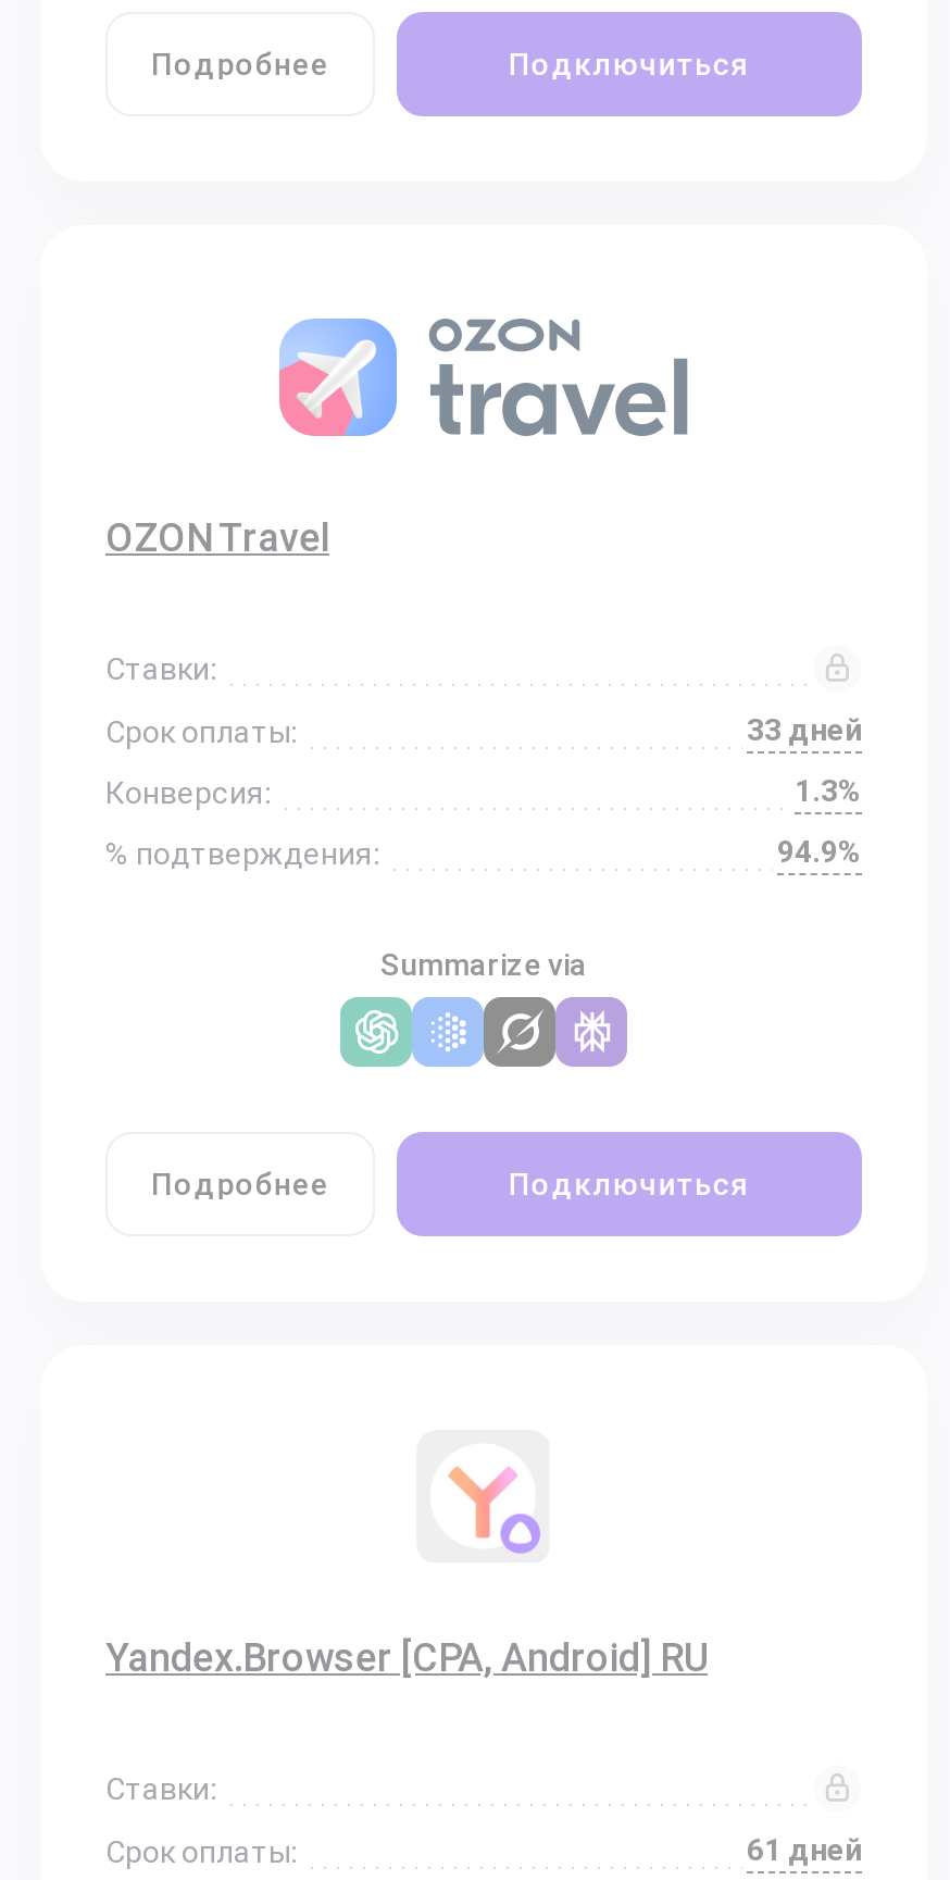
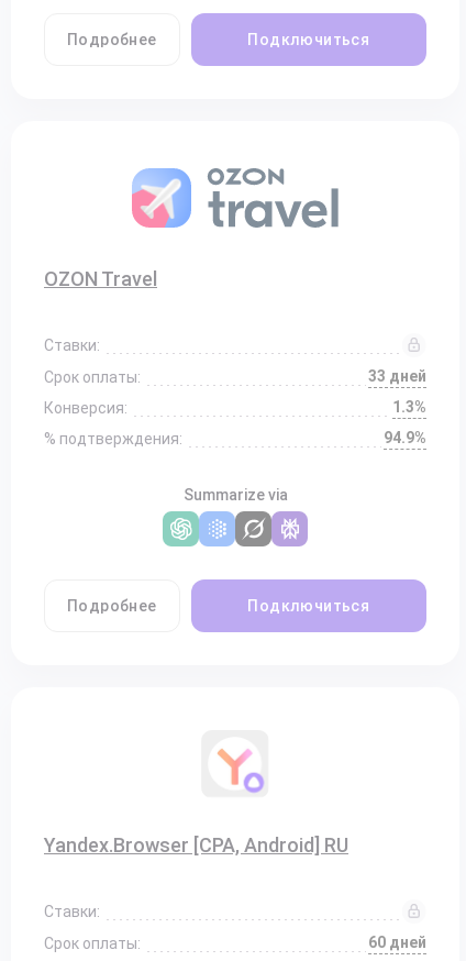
[747,1832,862,1867] 61 дней -> [368,934,426,951] 60 дней

